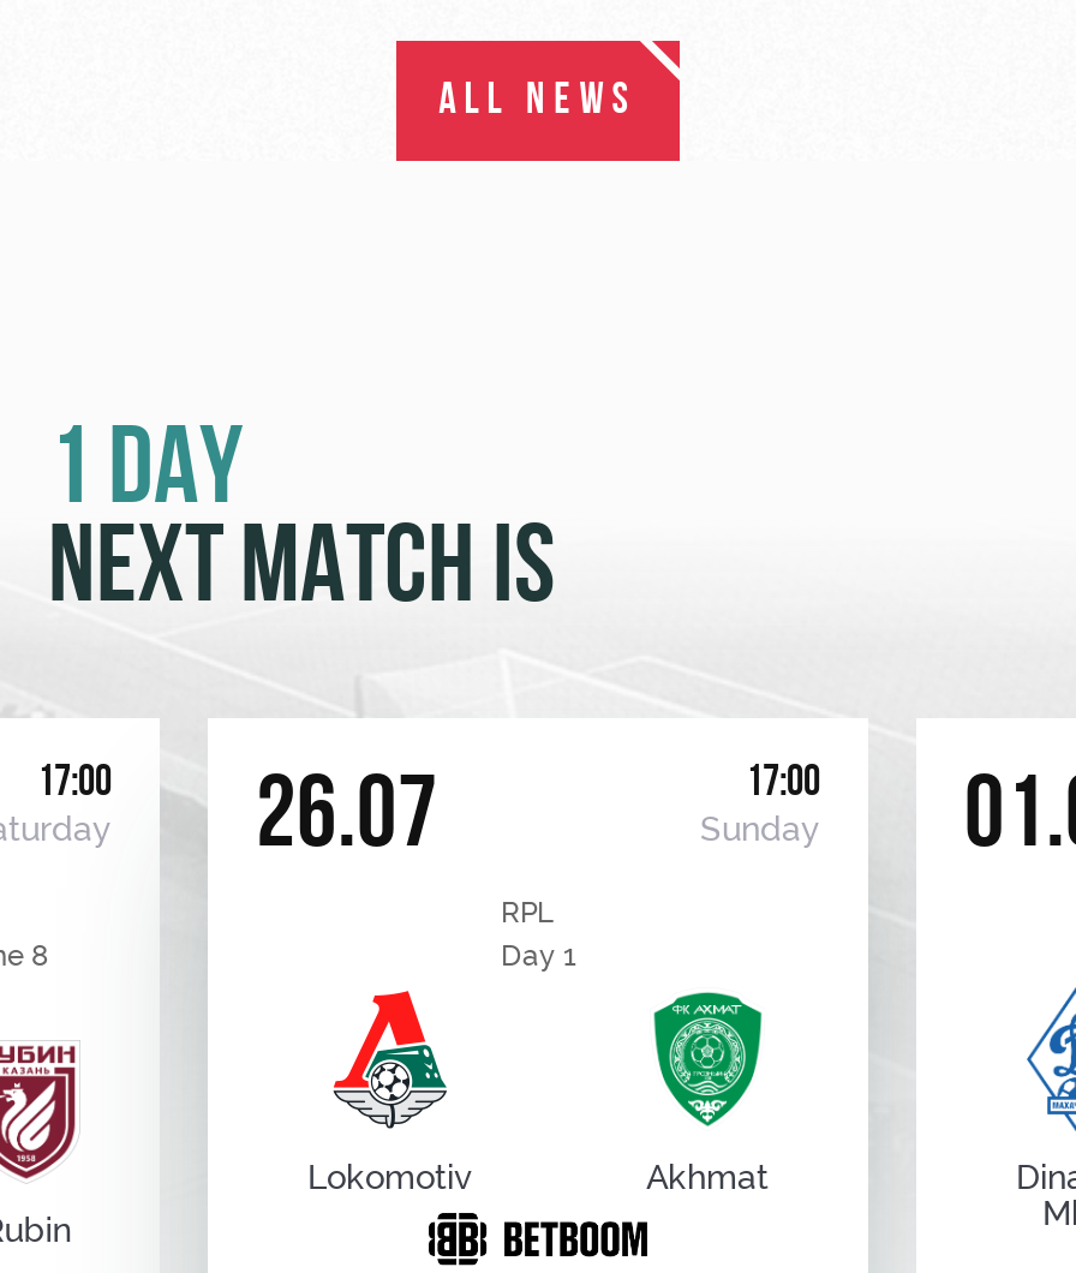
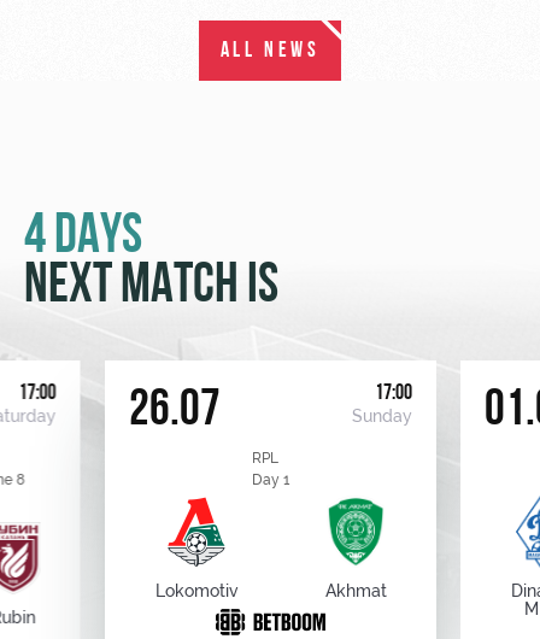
[48,418,243,531] 1 DAY -> [24,210,142,266] 4 DAYS

